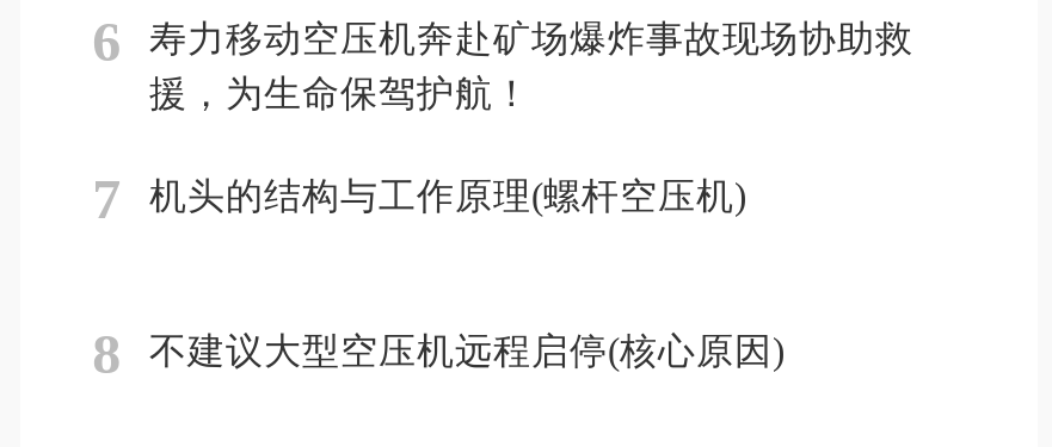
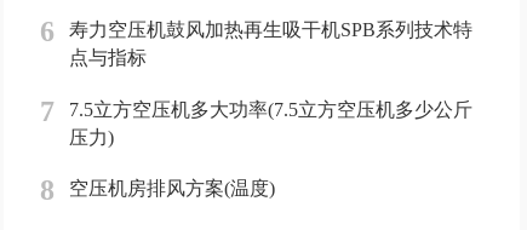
[149,18,913,113] 寿力移动空压机奔赴矿场爆炸事故现场协助救 | 援，为生命保驾护航！ -> [69,19,472,68] 寿力空压机鼓风加热再生吸干机SPB系列技术特 | 点与指标
[149,175,746,215] 机头的结构与工作原理(螺杆空压机) -> [69,99,472,147] 7.5立方空压机多大功率(7.5立方空压机多少公斤 | 压力)
[149,331,785,372] 不建议大型空压机远程启停(核心原因) -> [69,178,275,199] 空压机房排风方案(温度)

